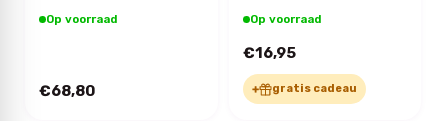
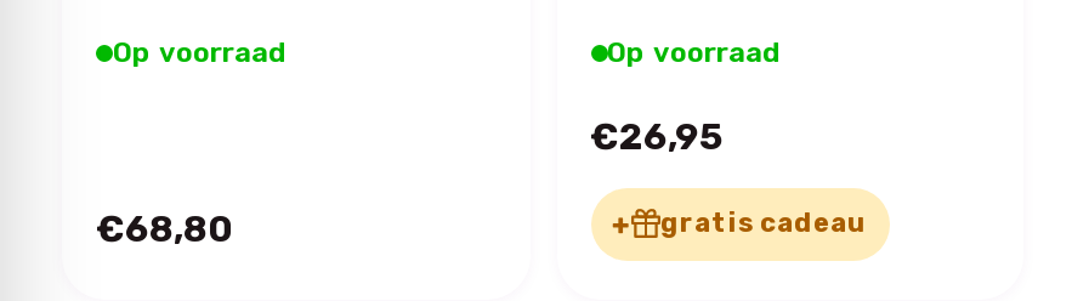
[242,44,295,62] €16,95 -> [590,114,724,158] €26,95

